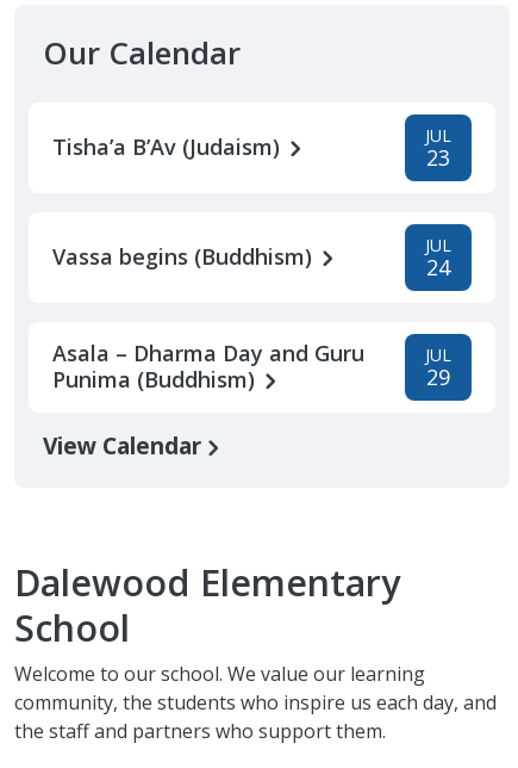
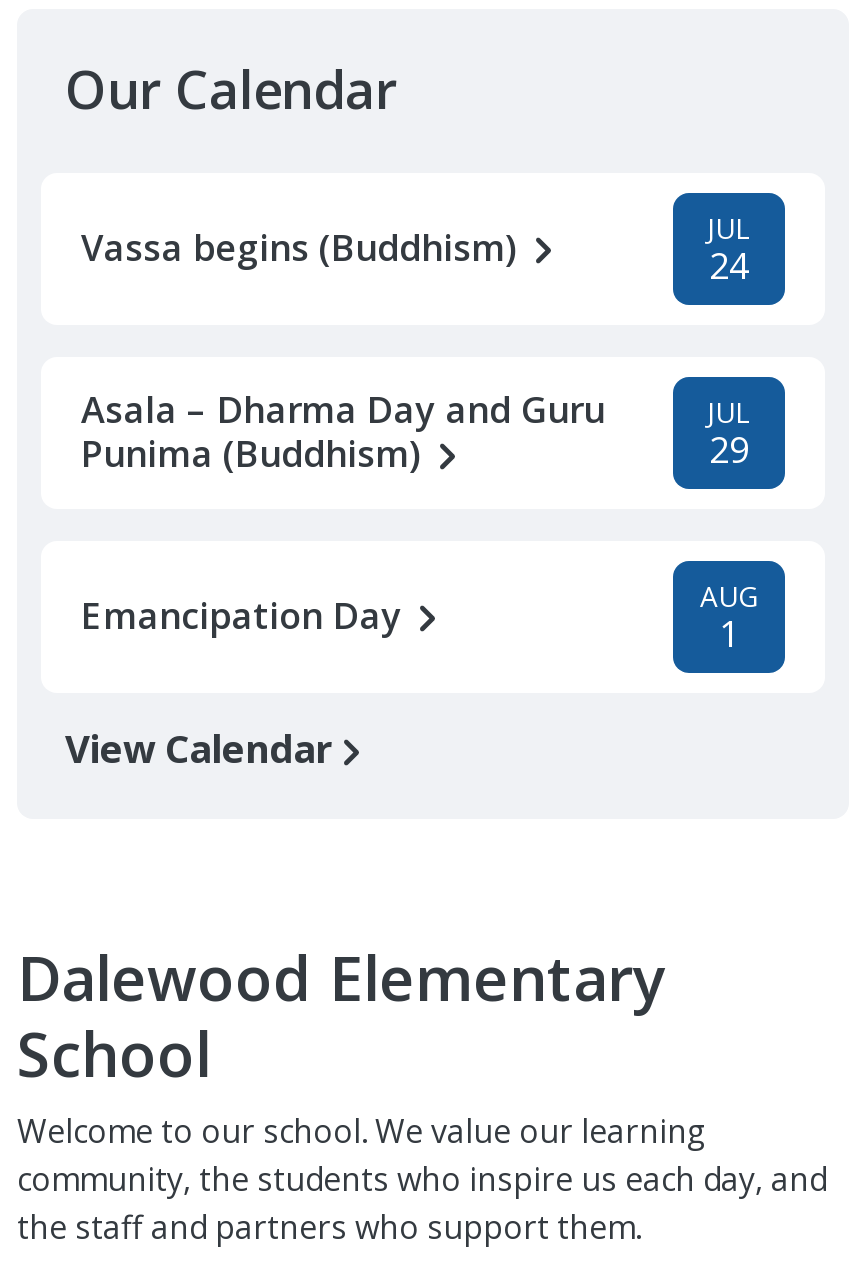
[52,124,451,172] Tisha’a B’Av (Judaism) | JUL | 23 -> none
moved [52,234,451,394] -> [81,209,751,477]: Vassa begins (Buddhism) | JUL | 24 | Asala – Dharma Day and Guru | Punima (Buddhism) | JUL | 29
none -> [81,577,758,657] Emancipation Day | AUG | 1

